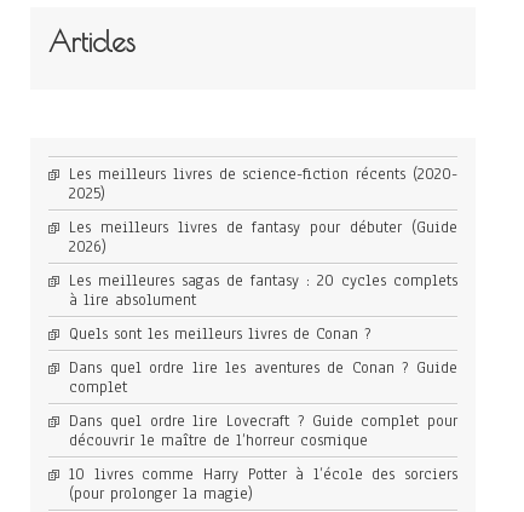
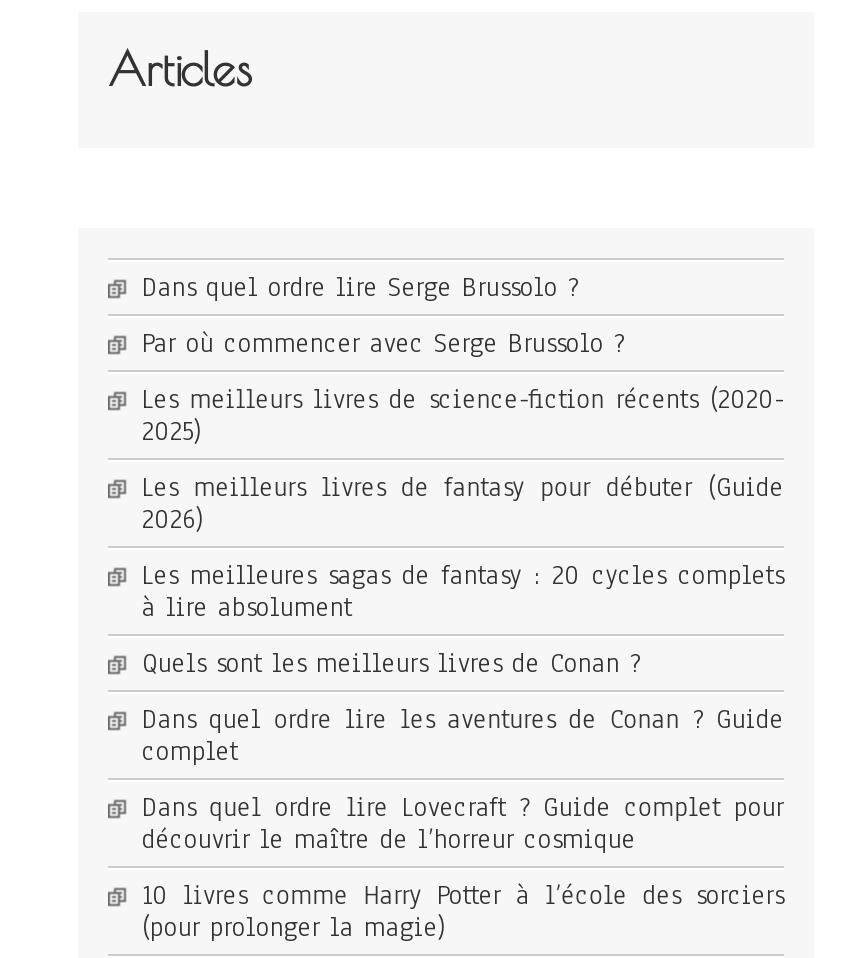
none -> [142,271,624,363] Dans quel ordre lire Serge Brussolo ? | Par où commencer avec Serge Brussolo ?

